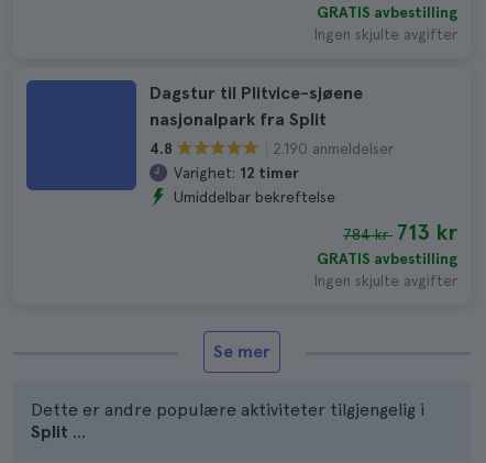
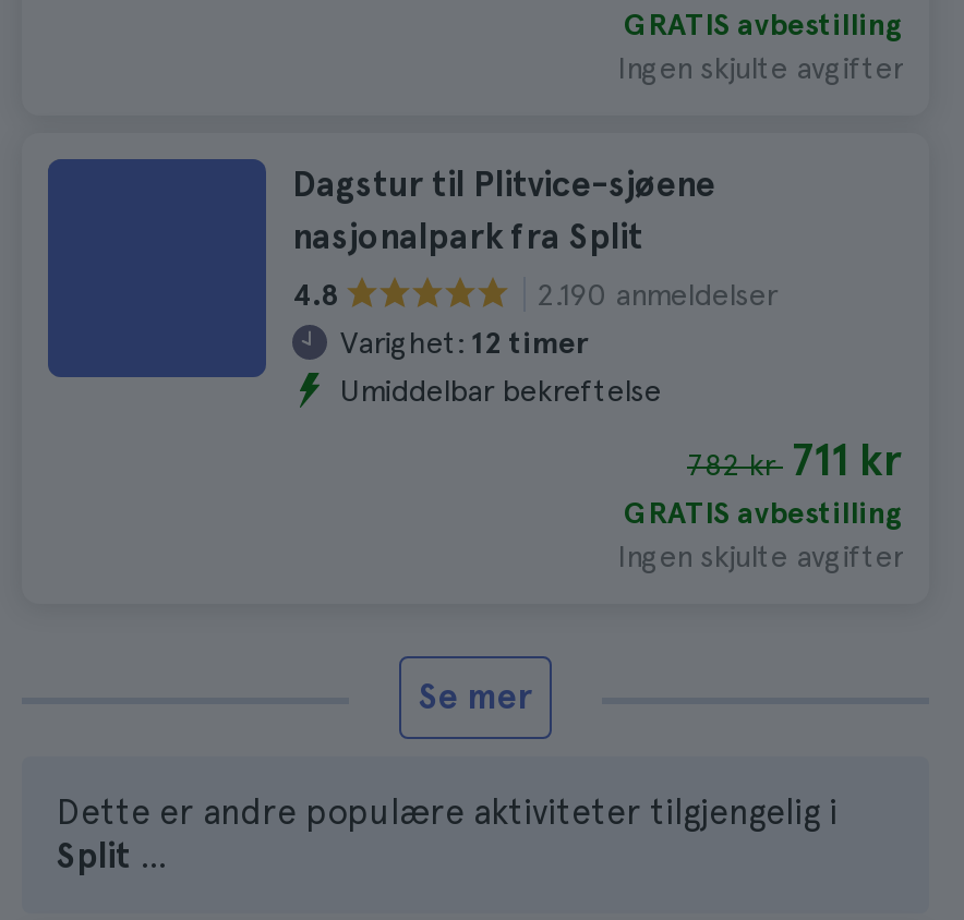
[343,219,457,245] 784 kr 713 kr -> [687,434,903,486] 782 kr 711 kr

